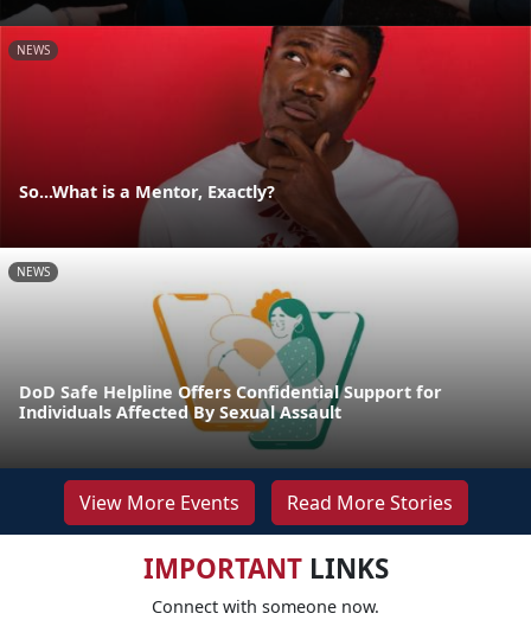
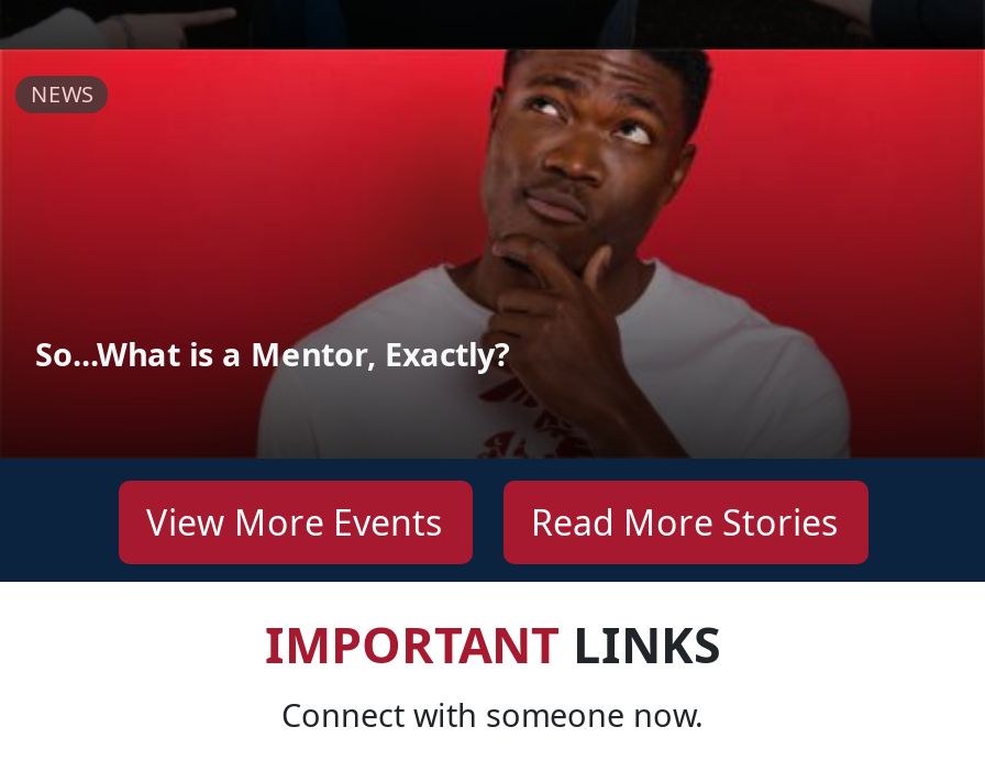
[4,247,527,467] [image] | NEWS -> none
[19,380,442,423] DoD Safe Helpline Offers Confidential Support for | Individuals Affected By Sexual Assault -> none

